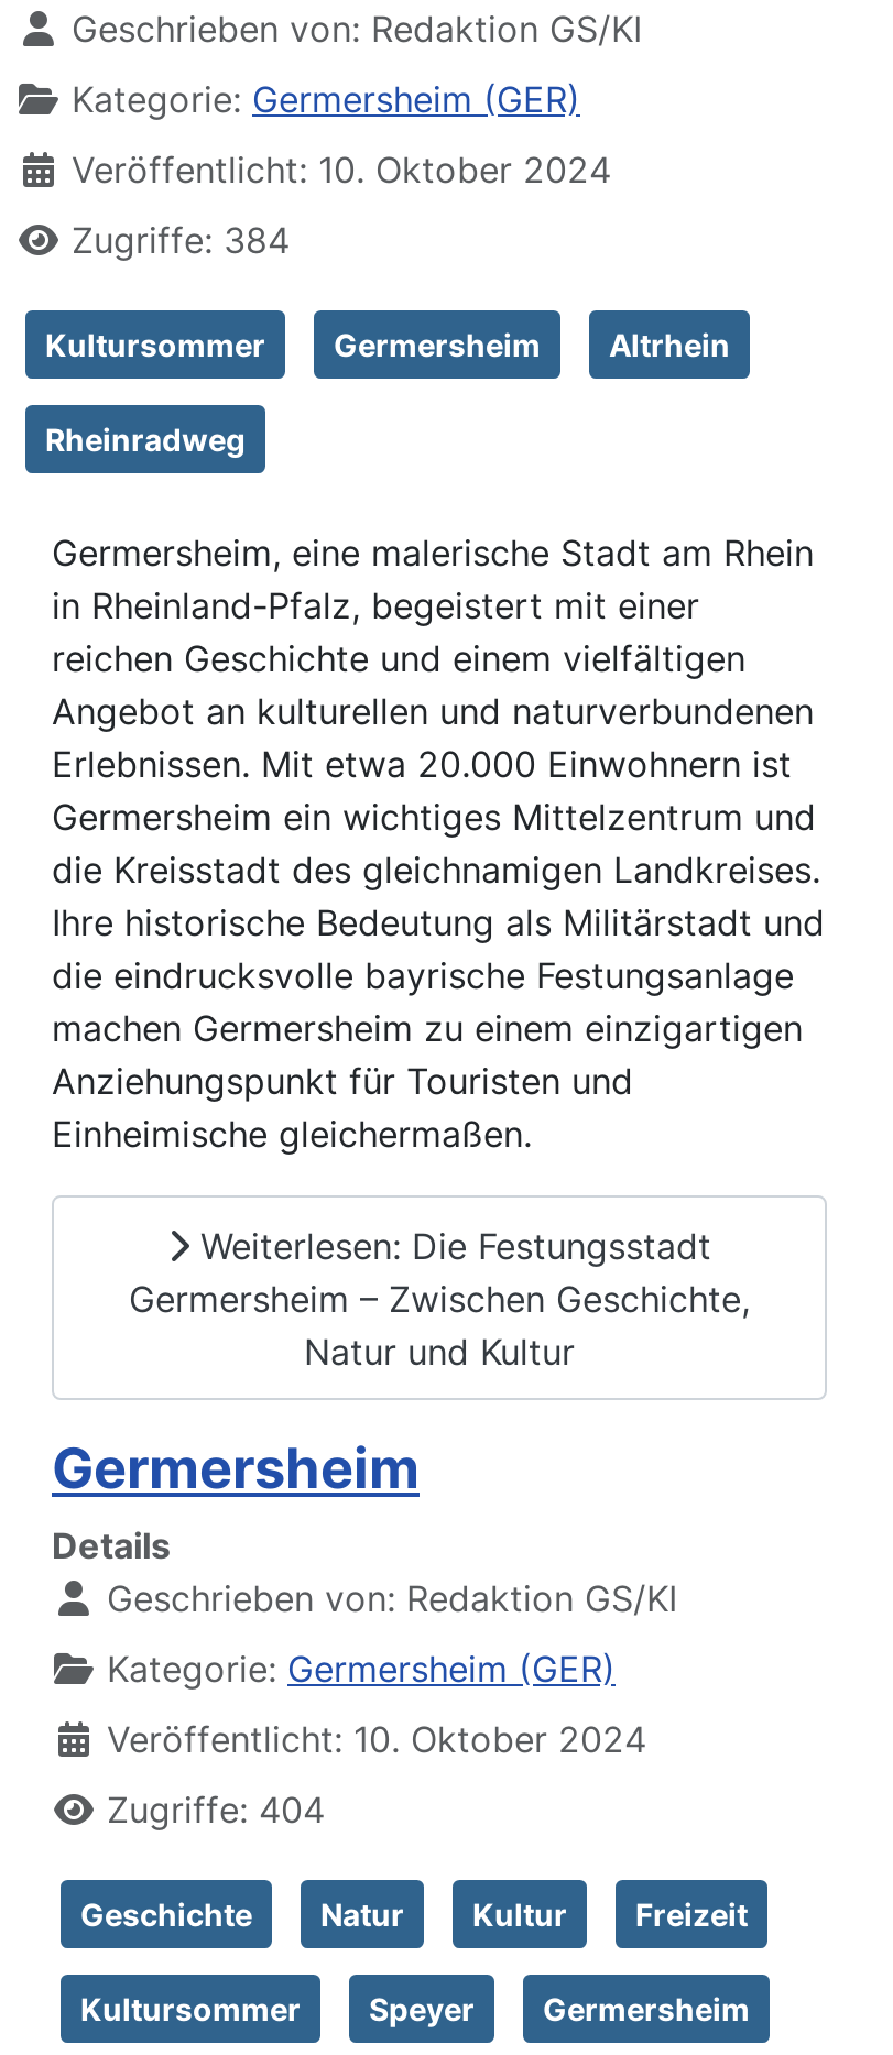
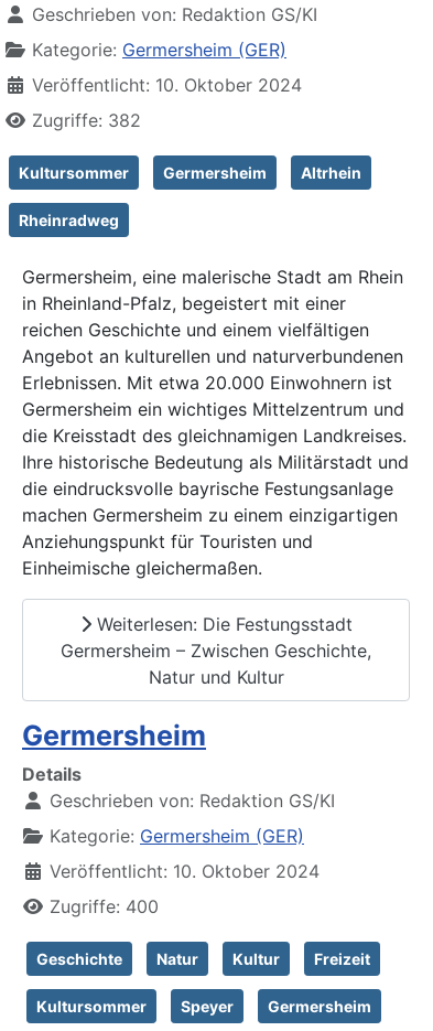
[72,218,290,262] Zugriffe: 384 -> [32,109,141,131] Zugriffe: 382
[107,1788,325,1832] Zugriffe: 404 -> [50,896,159,918] Zugriffe: 400

